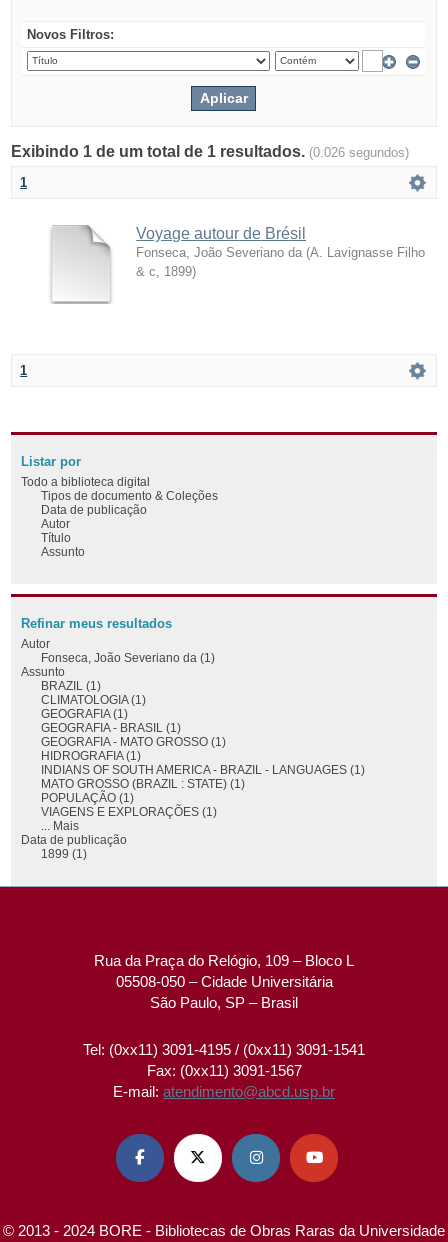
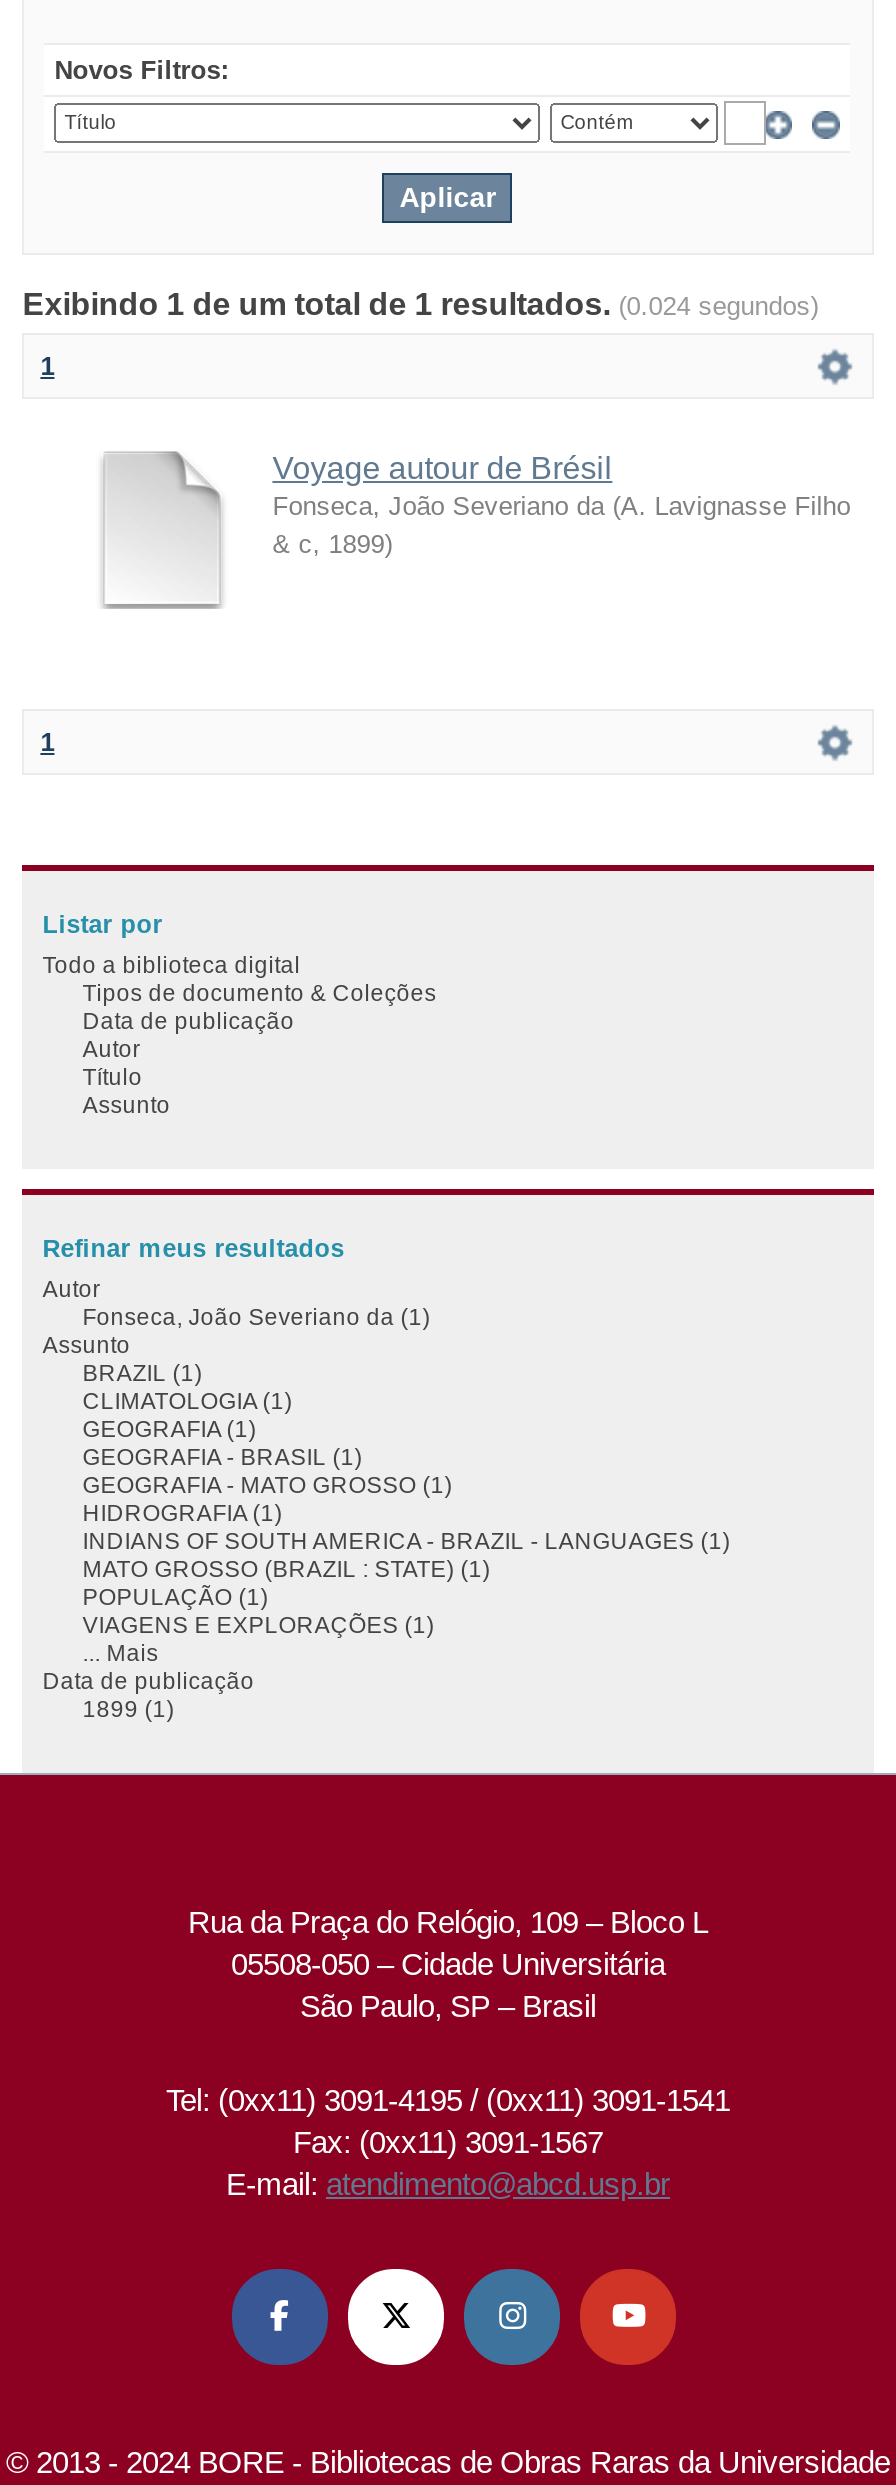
[11,143,409,160] Exibindo 1 de um total de 1 resultados. (0.026 segundos) -> [22,287,818,321] Exibindo 1 de um total de 1 resultados. (0.024 segundos)

